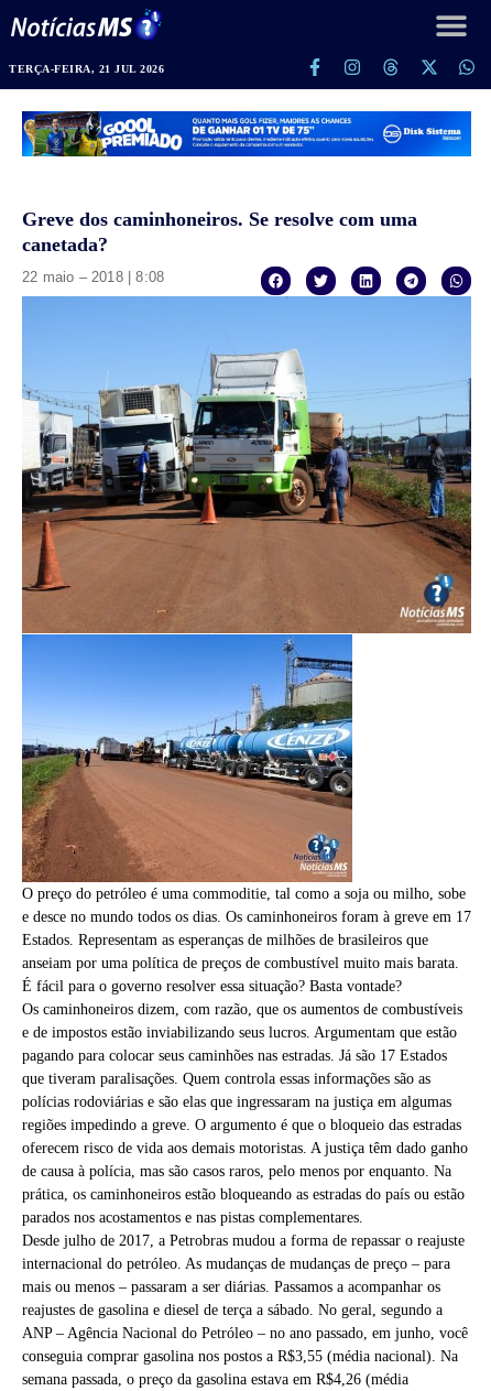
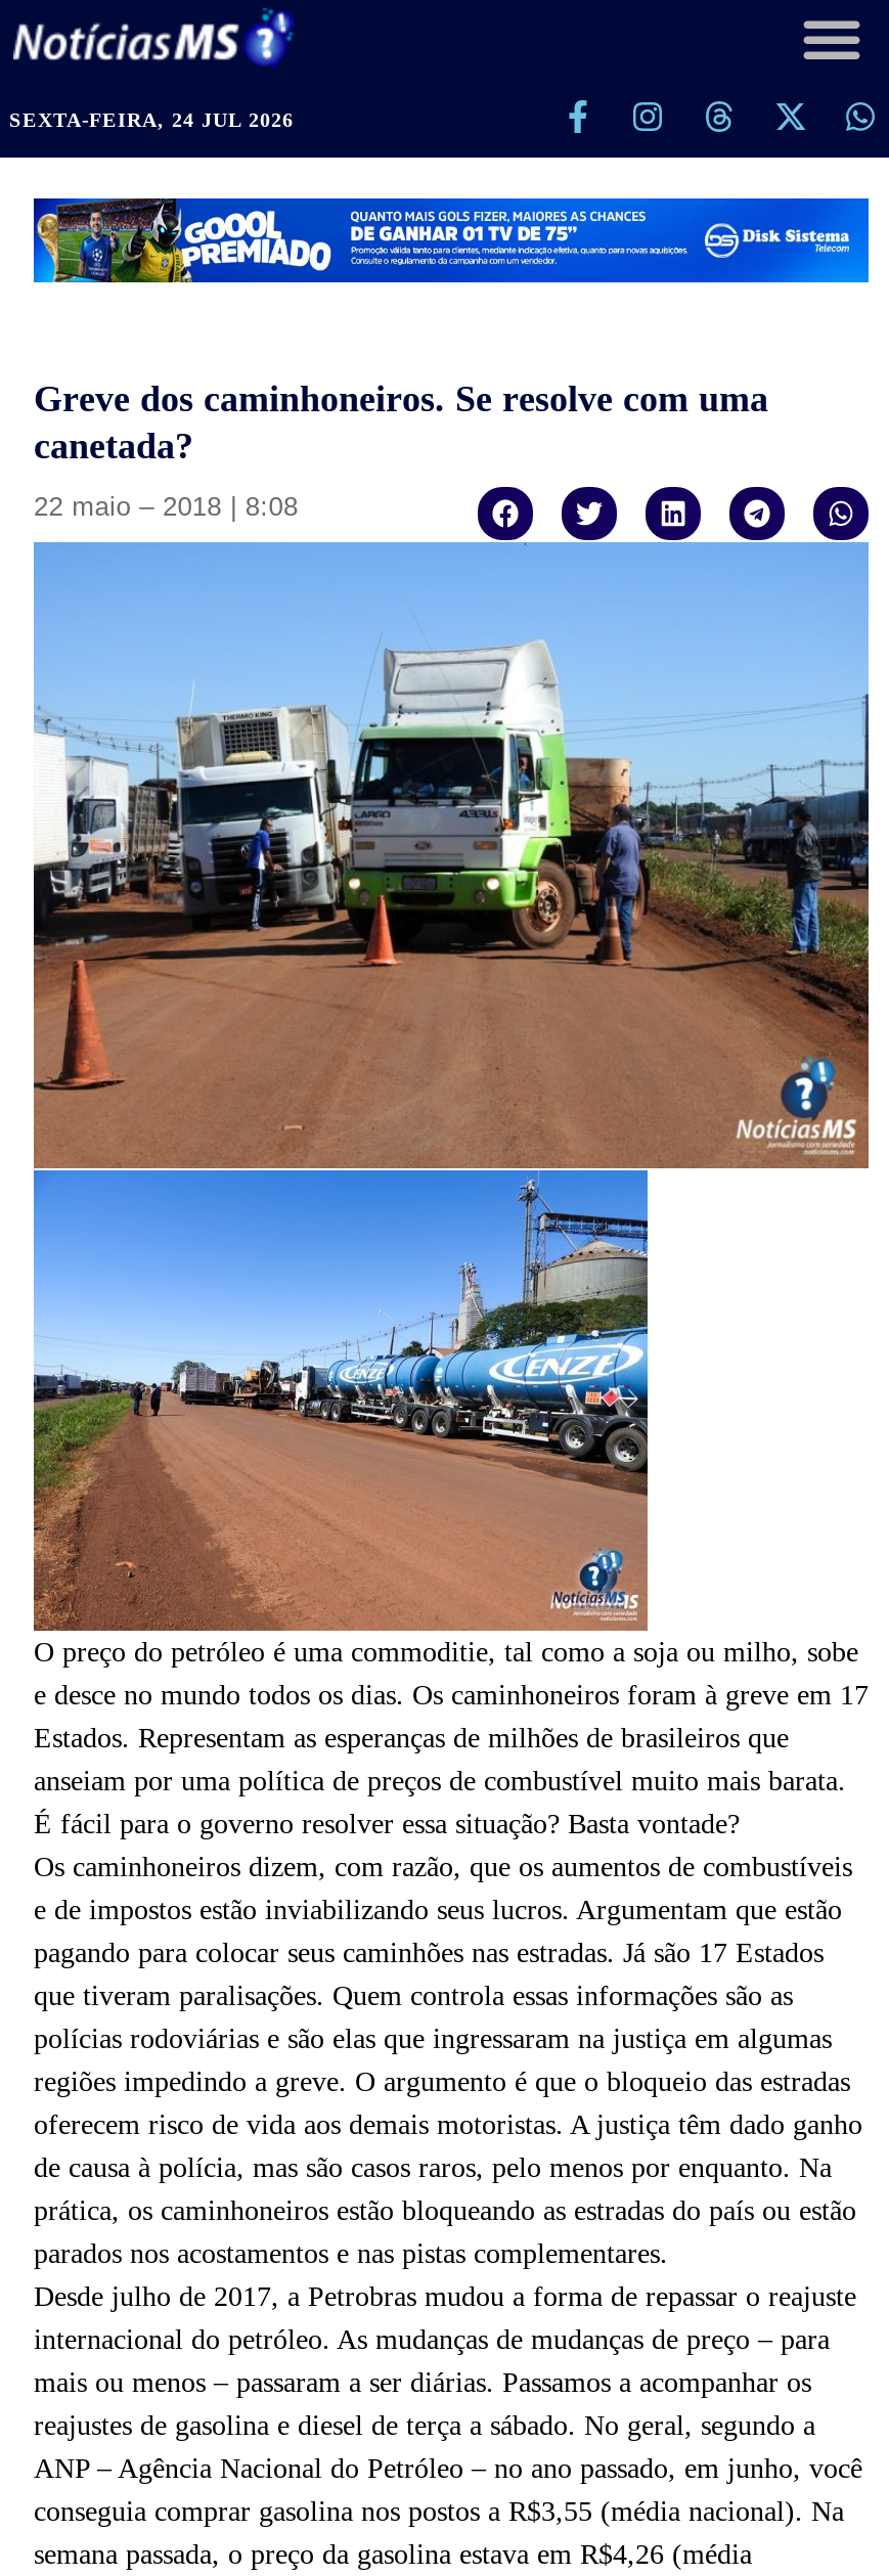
[9,63,164,75] TERÇA-FEIRA, 21 JUL 2026 -> [9,108,294,131] SEXTA-FEIRA, 24 JUL 2026
[294,833,339,870] [image] -> [541,1541,625,1606] [image]

